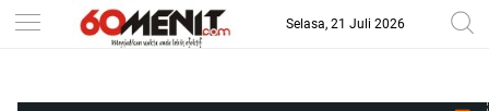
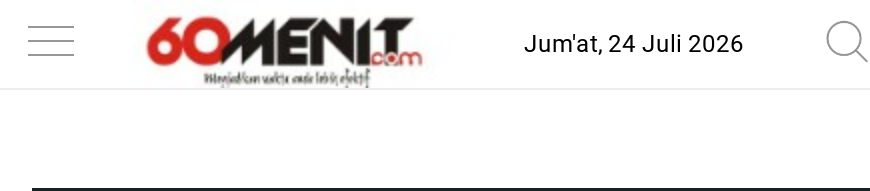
[286,16,405,32] Selasa, 21 Juli 2026 -> [524,30,744,58] Jum'at, 24 Juli 2026

